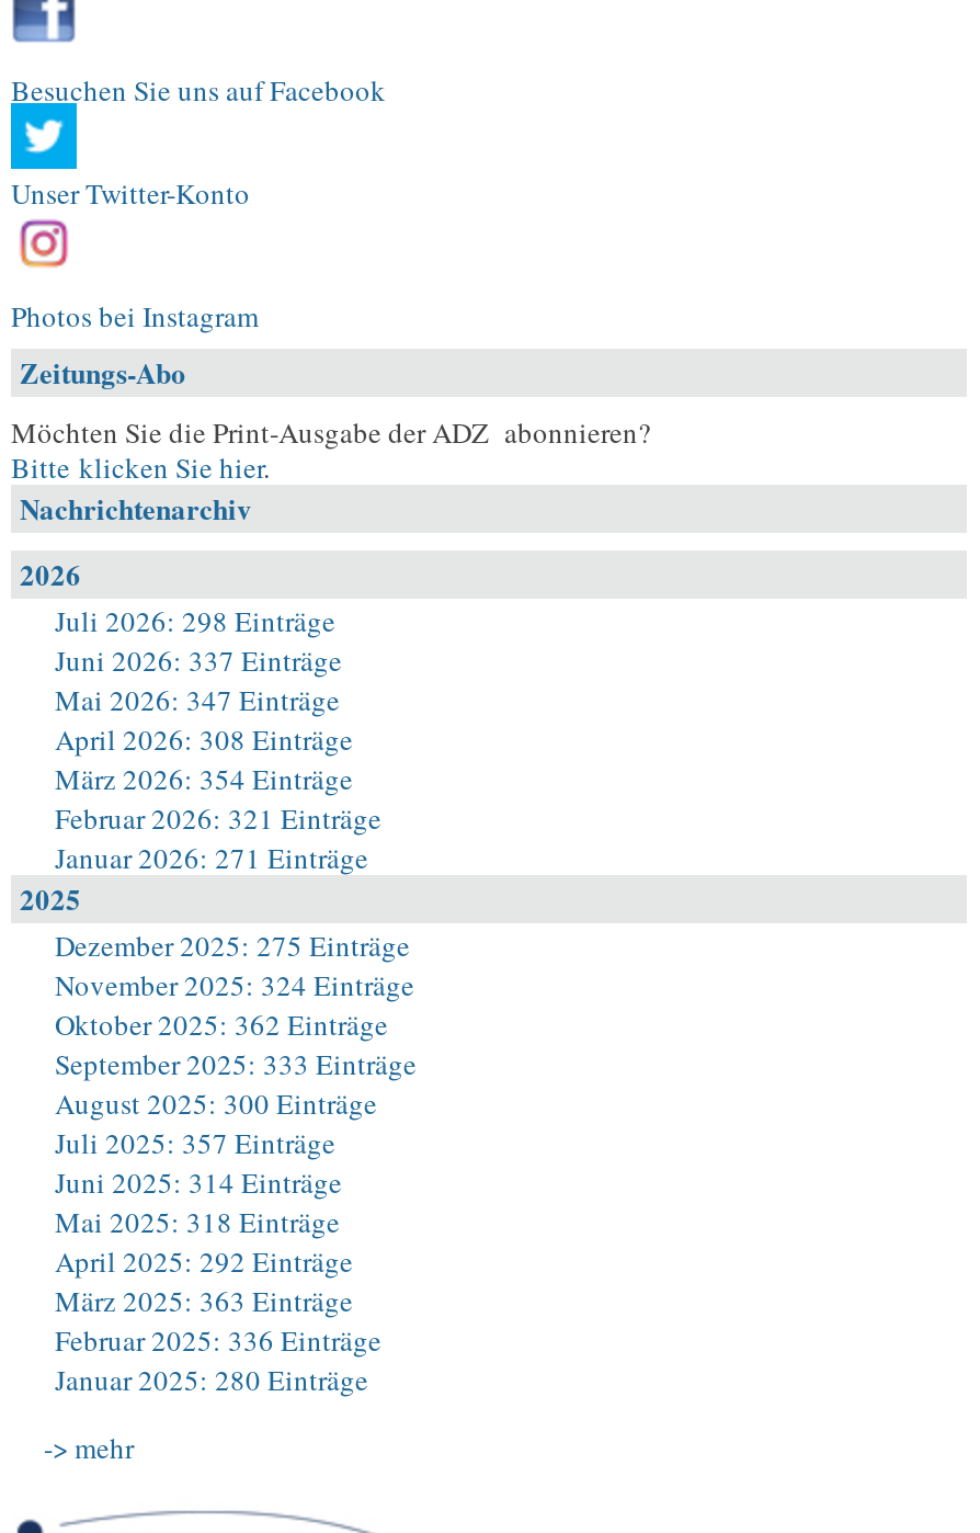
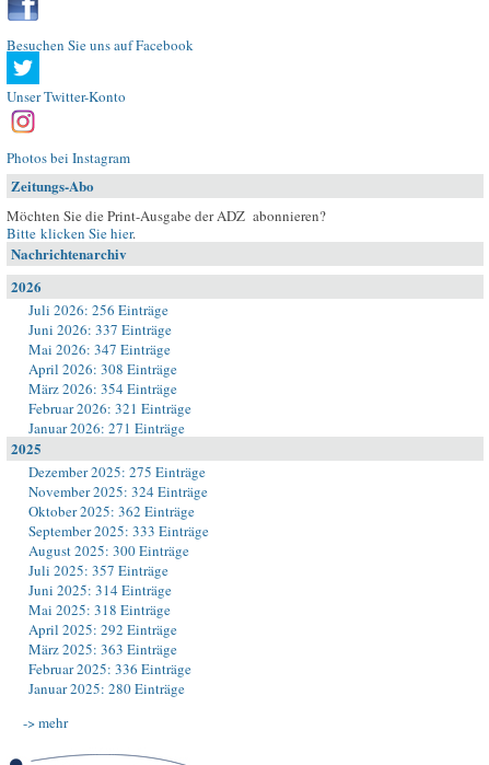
[55,601,335,640] Juli 2026: 298 Einträge -> [28,300,168,320] Juli 2026: 256 Einträge

